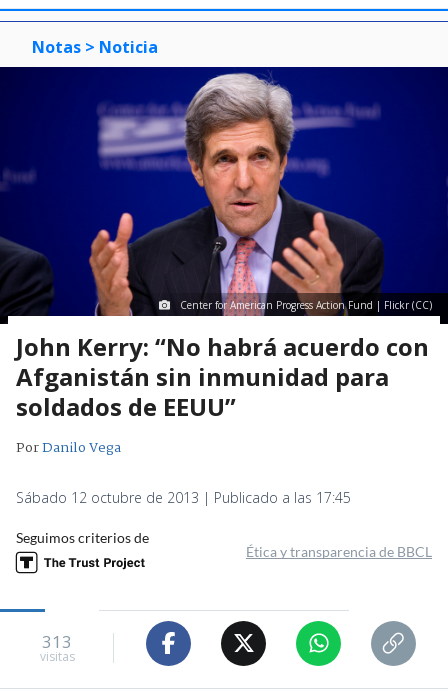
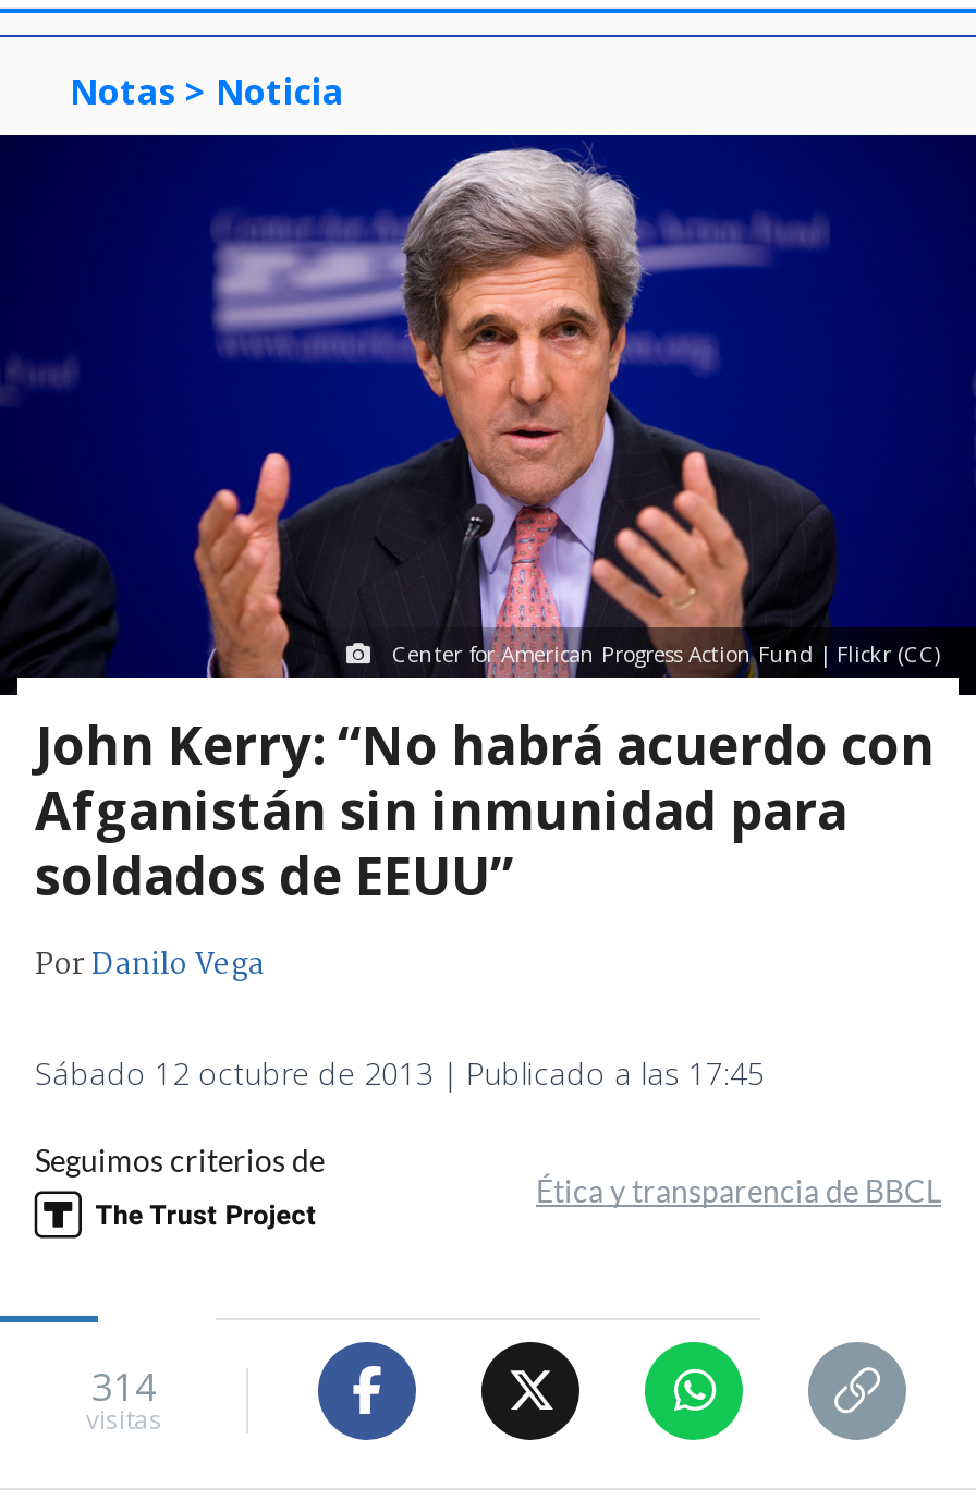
[42,630,72,653] 313 -> [91,1362,157,1412] 314

